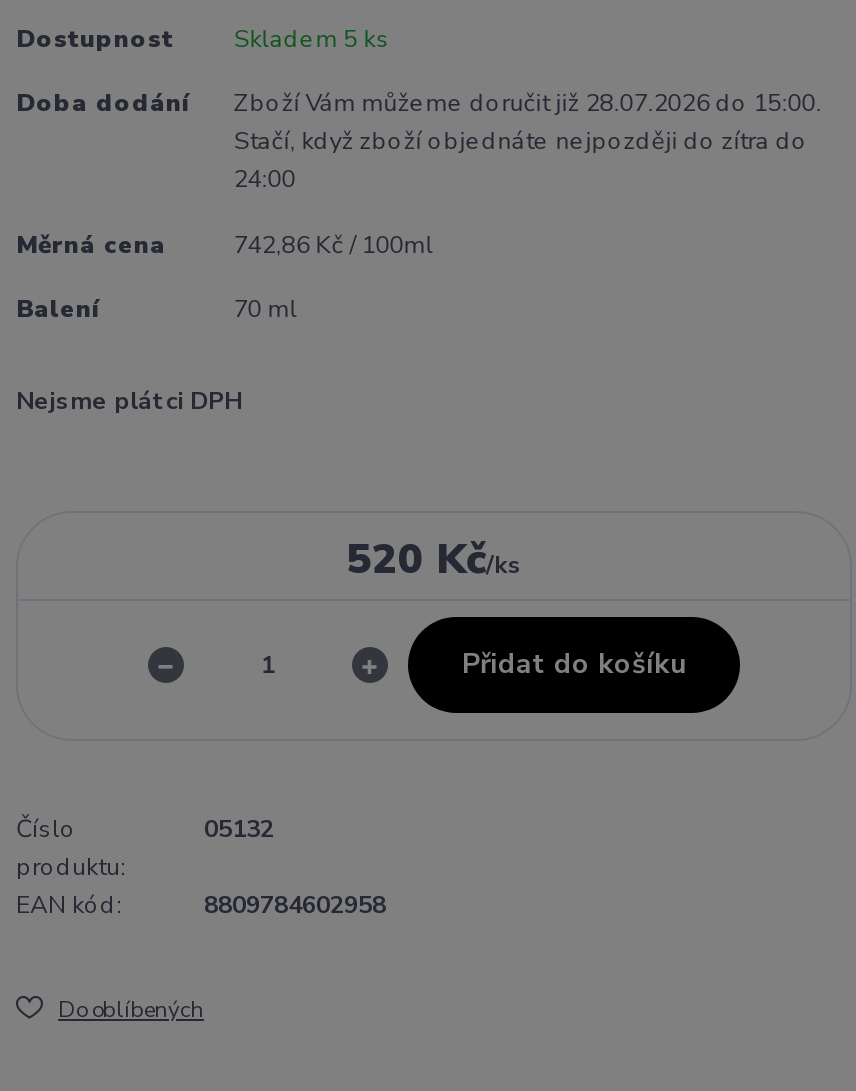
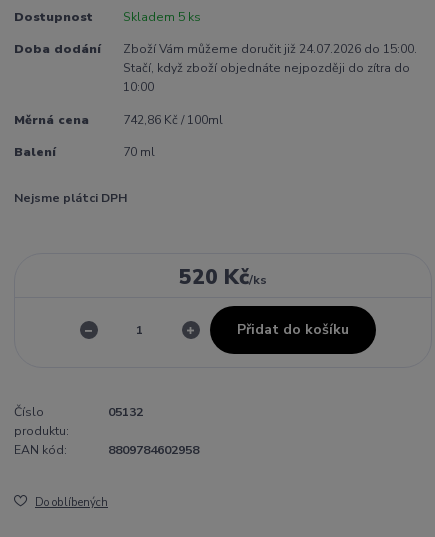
[234,88,822,120] Zboží Vám můžeme doručit již 28.07.2026 do 15:00. -> [123,41,417,57] Zboží Vám můžeme doručit již 24.07.2026 do 15:00.
[234,164,296,196] 24:00 -> [123,79,154,95] 10:00

